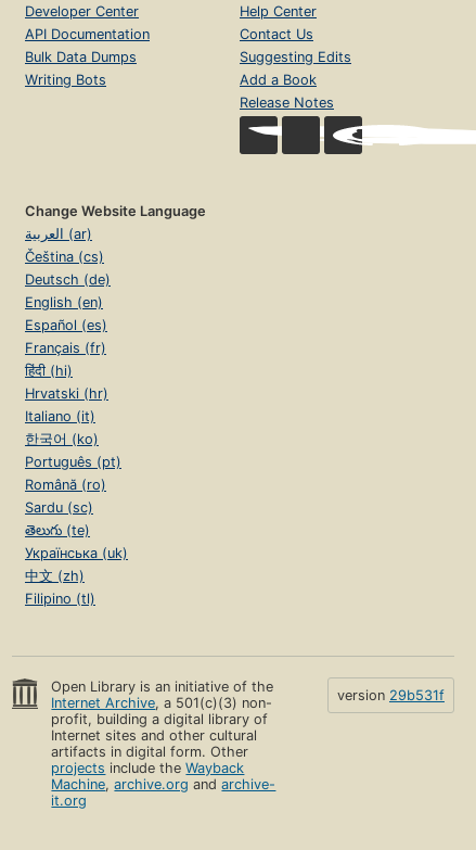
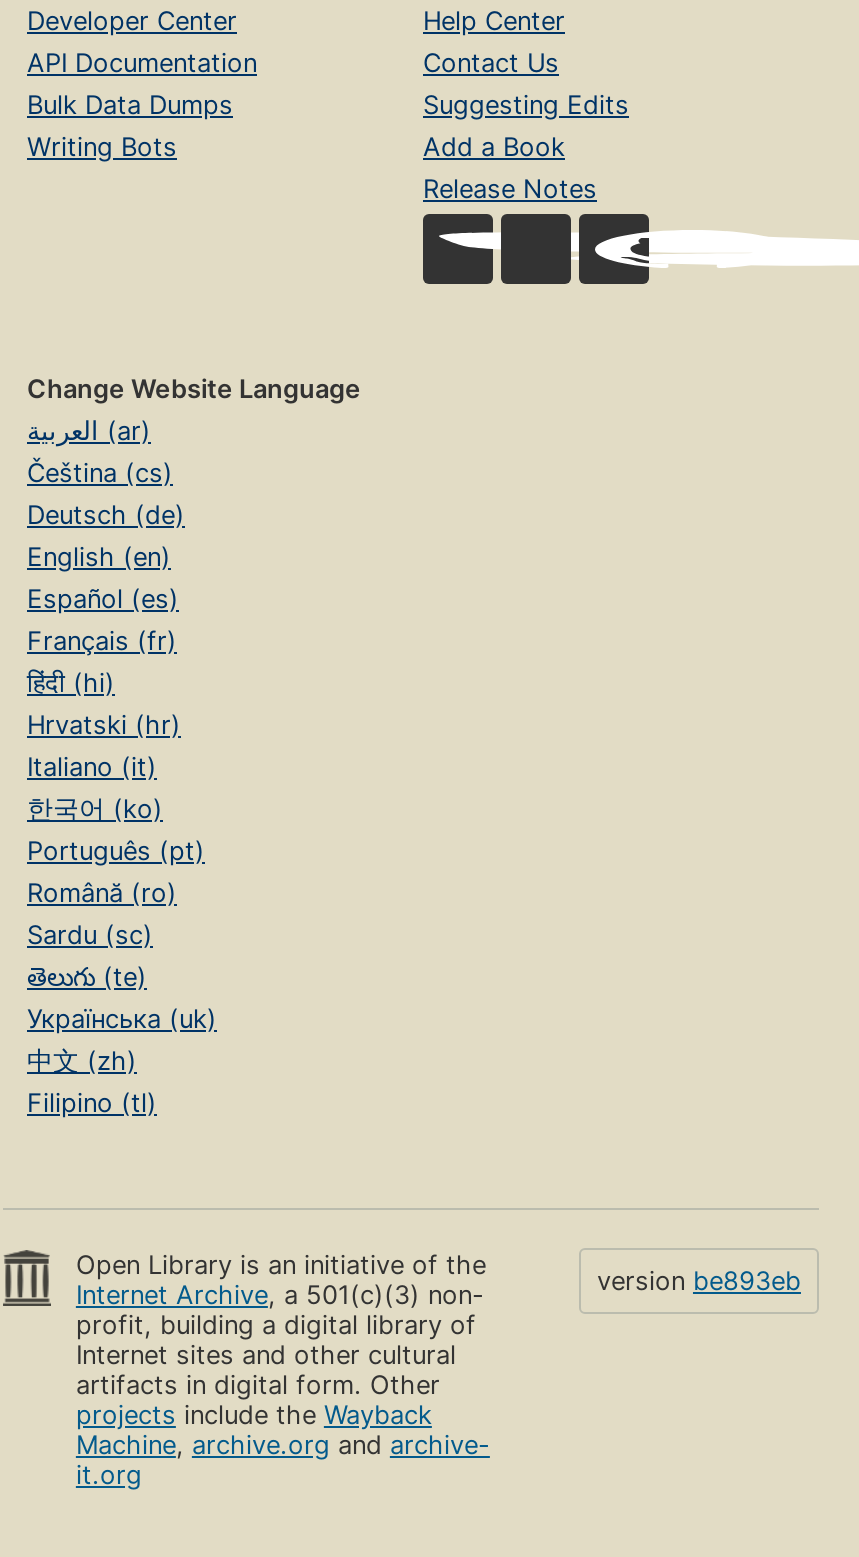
[337,688,445,704] version 29b531f -> [597,1267,801,1297] version be893eb

